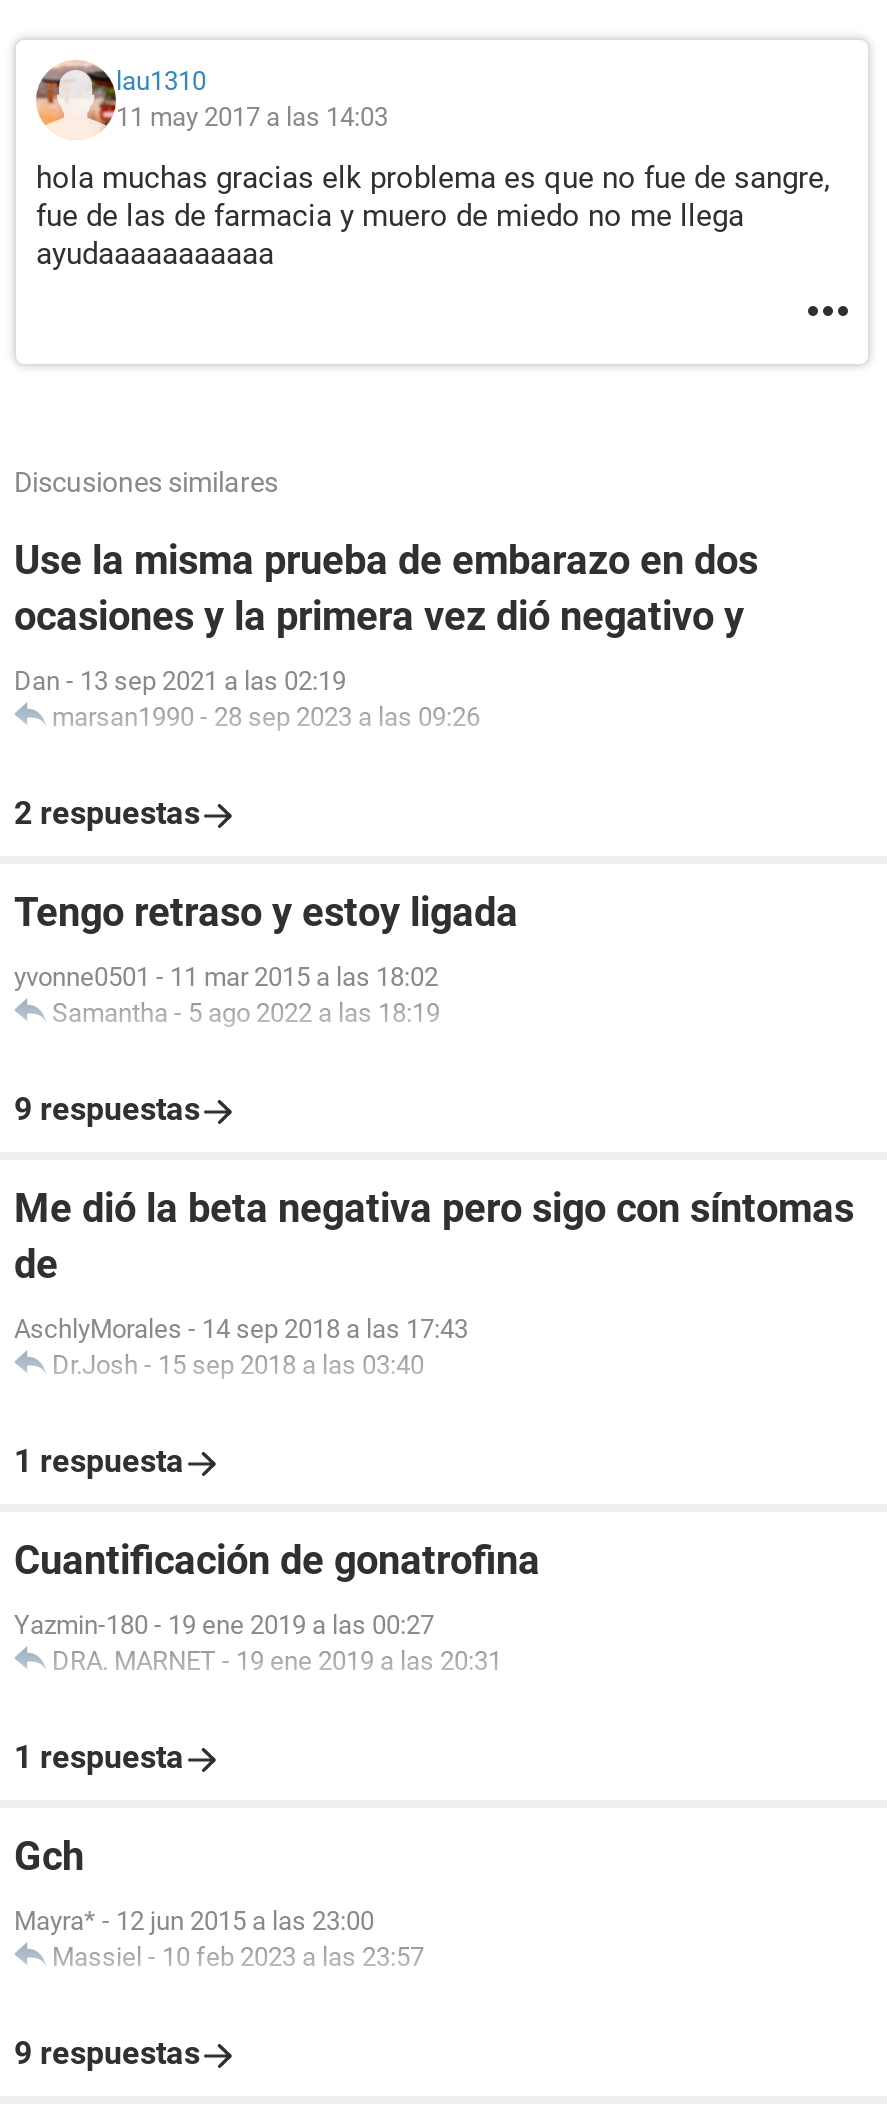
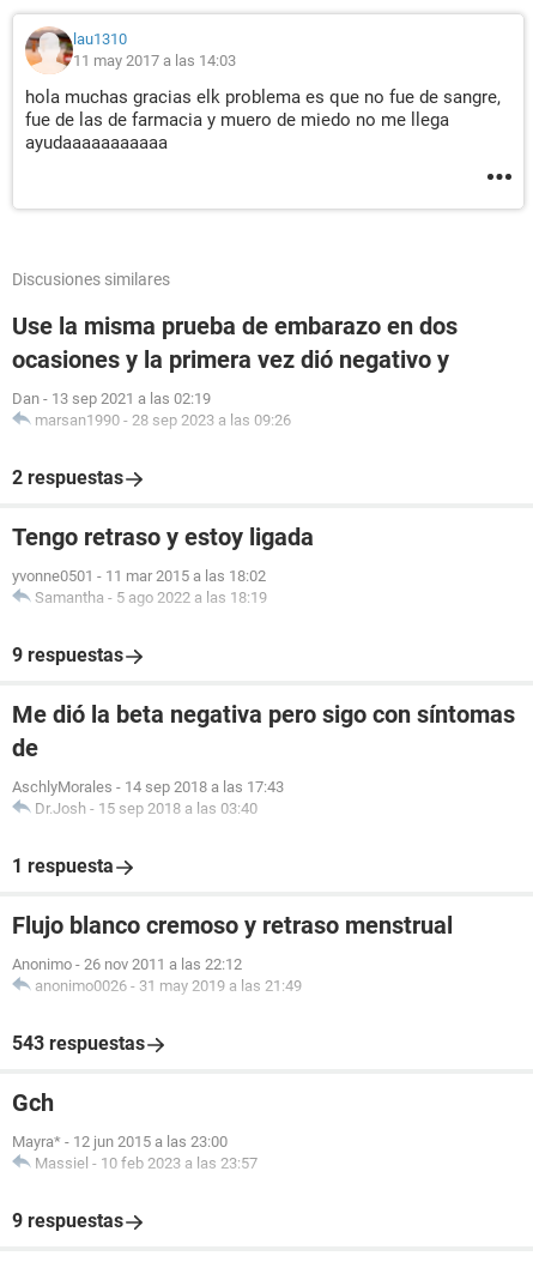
[14,1536,540,1584] Cuantificación de gonatrofina -> [12,911,453,940] Flujo blanco cremoso y retraso menstrual
[14,1610,502,1676] Yazmin-180 - 19 ene 2019 a las 00:27 | DRA. MARNET - 19 ene 2019 a las 20:31 -> [12,955,302,995] Anonimo - 26 nov 2011 a las 22:12 | anonimo0026 - 31 may 2019 a las 21:49
[14,1738,184,1776] 1 respuesta -> [12,1032,145,1055] 543 respuestas

